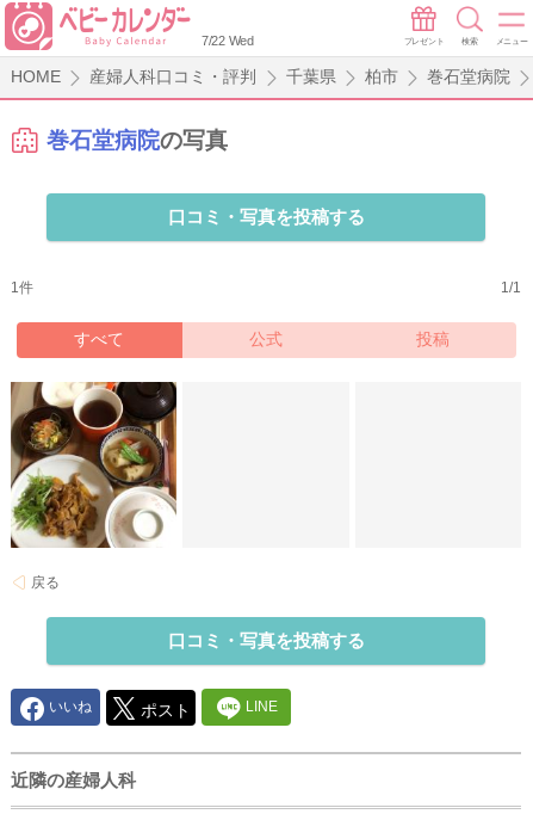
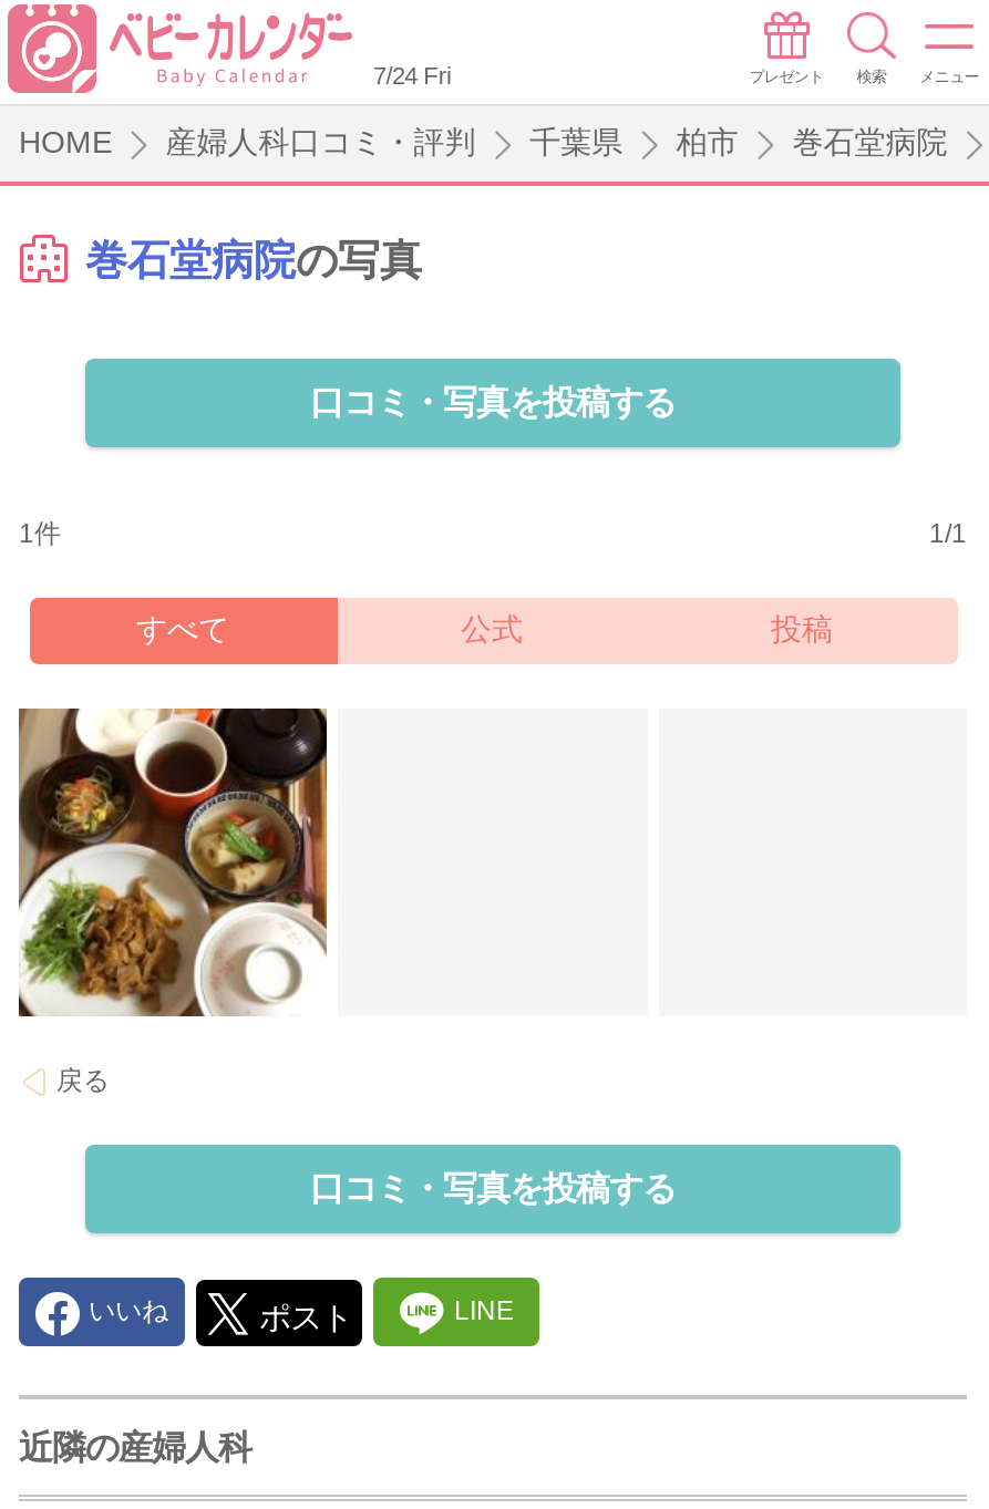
[202,33,254,48] 7/22 Wed -> [373,62,450,89] 7/24 Fri

